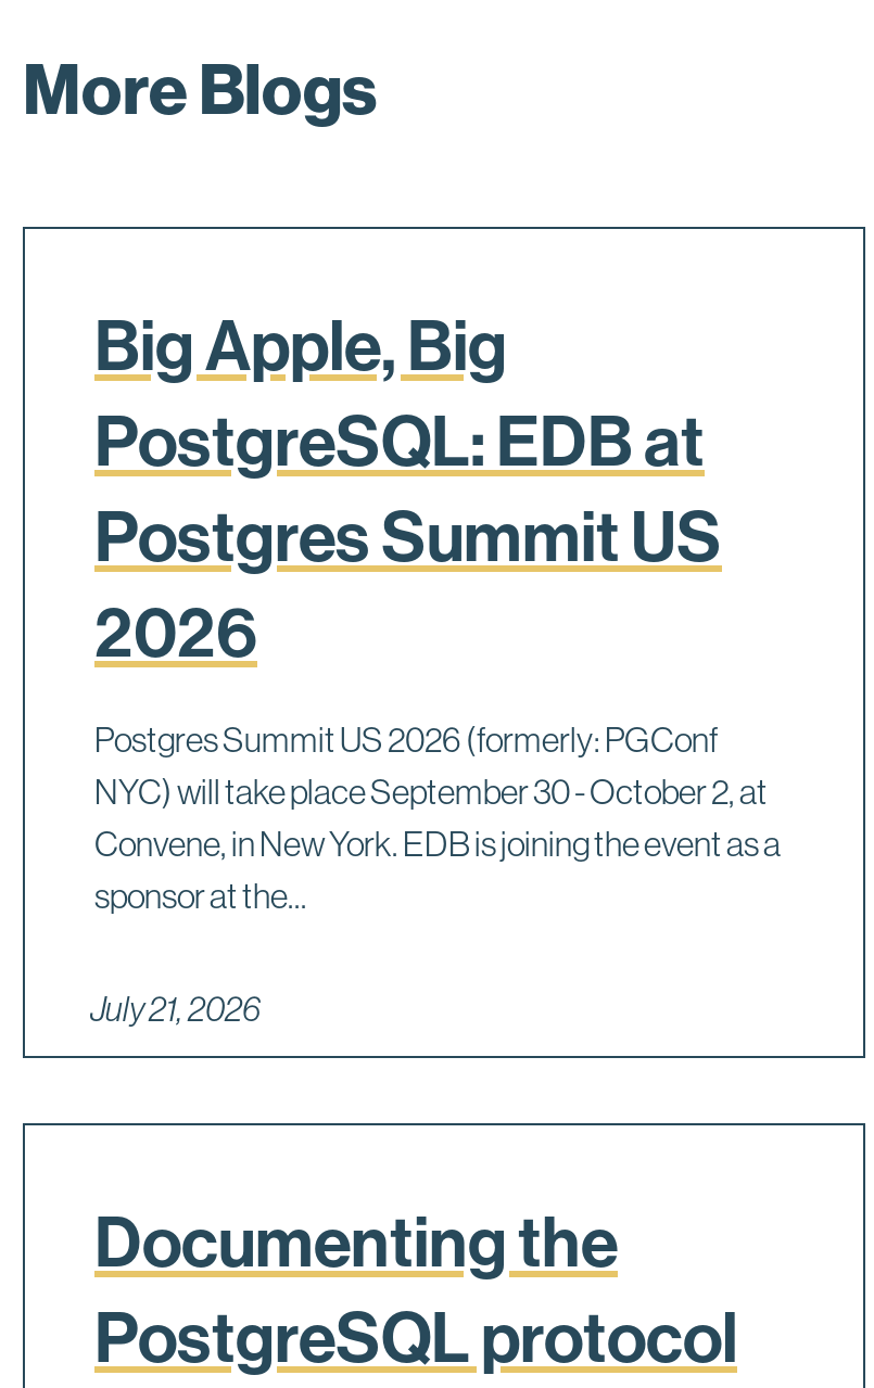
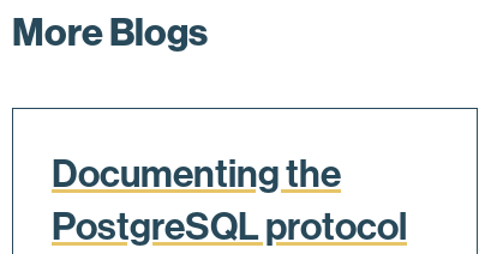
[90,305,781,1028] Big Apple, Big | PostgreSQL: EDB at | Postgres Summit US | 2026 | Postgres Summit US 2026 (formerly: PGConf | NYC) will take place September 30 - October 2, at | Convene, in New York. EDB is joining the event as a | sponsor at the... | July 21, 2026 -> none

